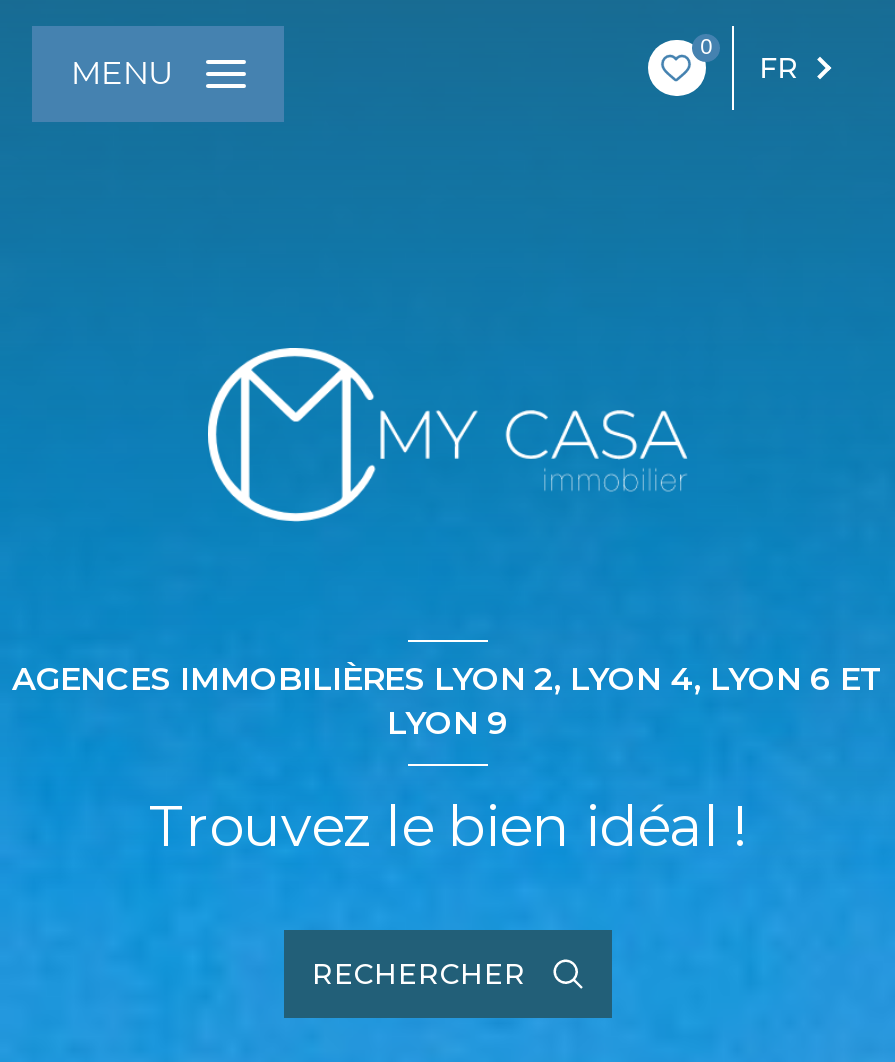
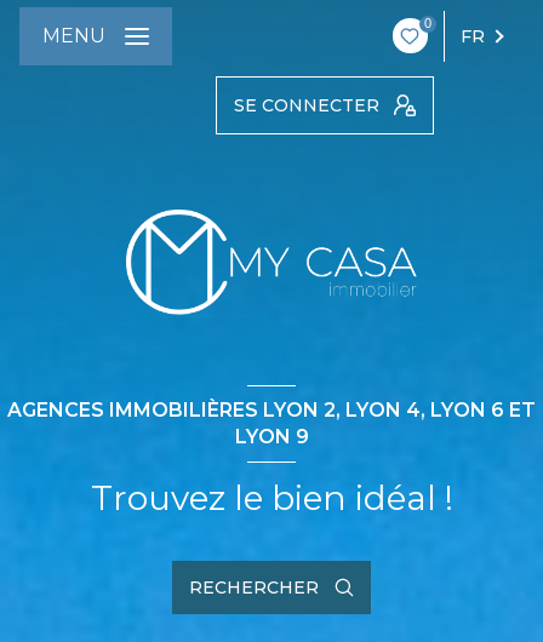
none -> [234,94,379,116] SE CONNECTER

